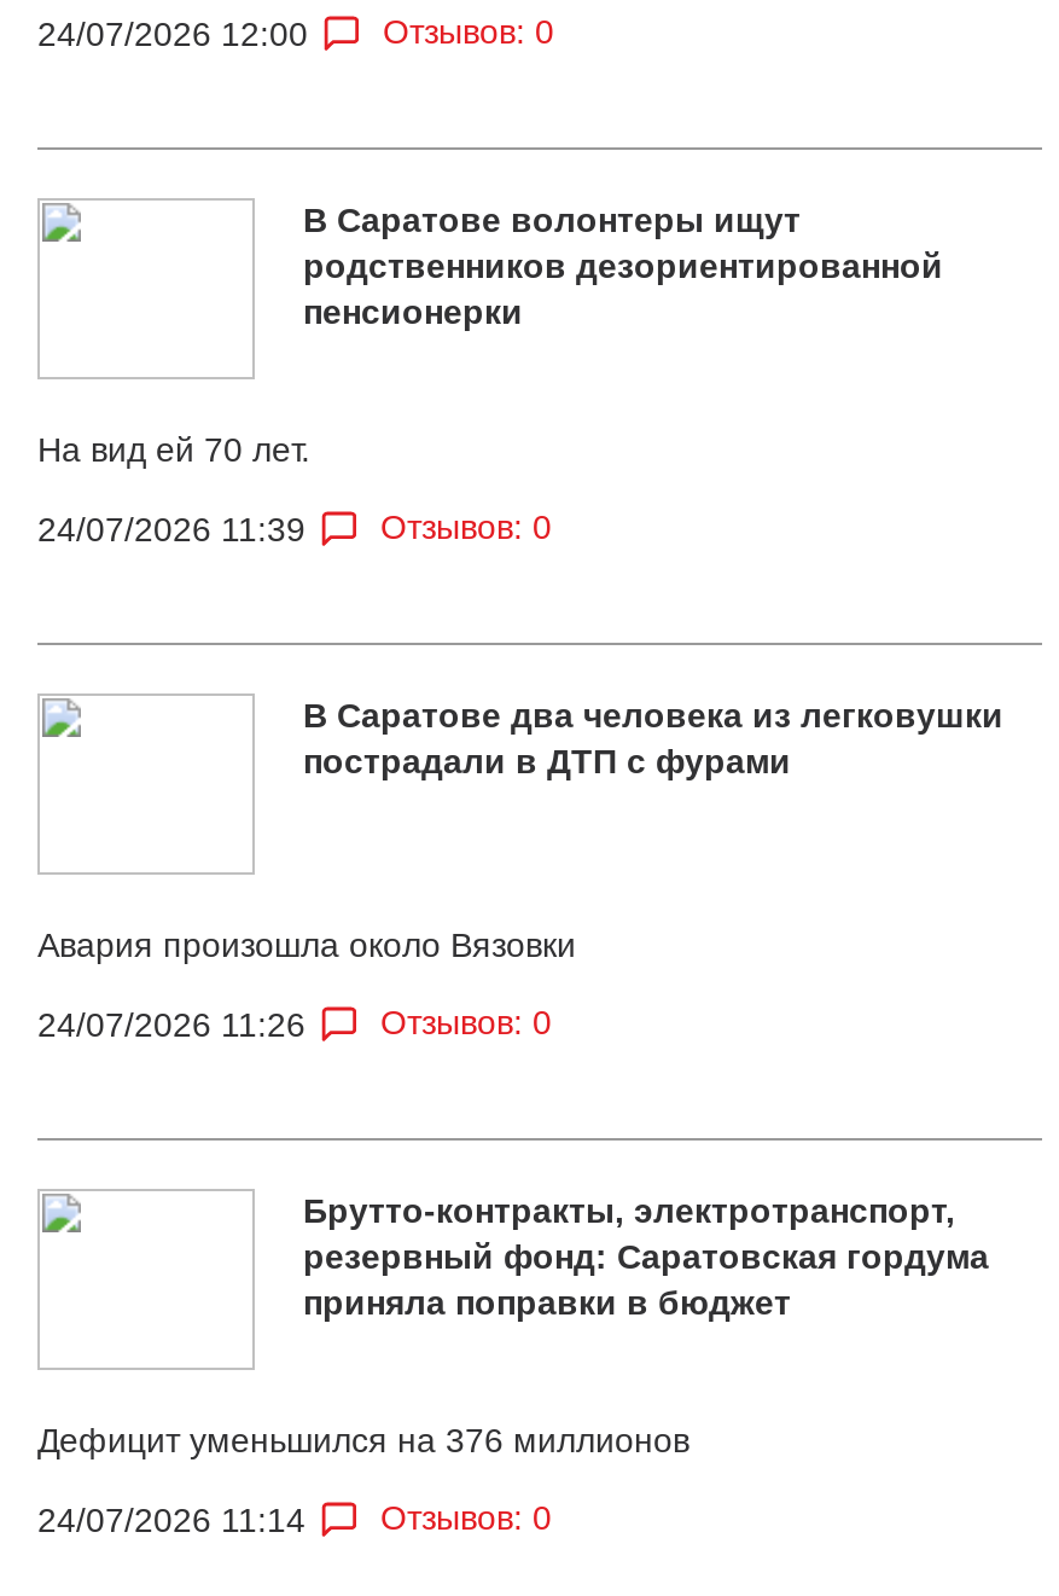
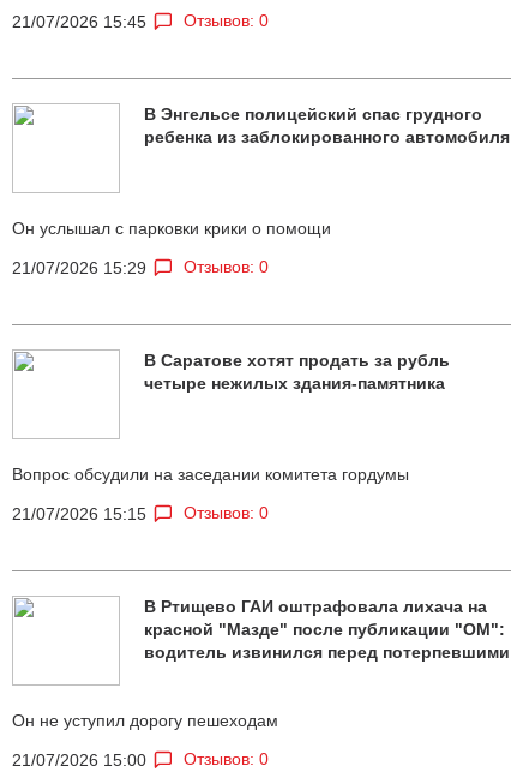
[37,11,554,52] 24/07/2026 12:00 Отзывов: 0 -> [12,10,269,31] 21/07/2026 15:45 Отзывов: 0
[303,200,943,330] В Саратове волонтеры ищут | родственников дезориентированной | пенсионерки -> [144,104,510,146] В Энгельсе полицейский спас грудного | ребенка из заблокированного автомобиля
[37,429,310,468] На вид ей 70 лет. -> [12,218,331,237] Он услышал с парковки крики о помощи
[37,507,552,548] 24/07/2026 11:39 Отзывов: 0 -> [12,257,269,277] 21/07/2026 15:29 Отзывов: 0
[303,695,1003,780] В Саратове два человека из легковушки | пострадали в ДТП с фурами -> [144,350,450,392] В Саратове хотят продать за рубль | четыре нежилых здания-памятника
[37,925,576,963] Авария произошла около Вязовки -> [12,464,409,483] Вопрос обсудили на заседании комитета гордумы
[37,1002,552,1043] 24/07/2026 11:26 Отзывов: 0 -> [12,503,269,523] 21/07/2026 15:15 Отзывов: 0
[303,1191,989,1321] Брутто-контракты, электротранспорт, | резервный фонд: Саратовская гордума | приняла поправки в бюджет -> [144,596,510,661] В Ртищево ГАИ оштрафовала лихача на | красной "Мазде" после публикации "ОМ": | водитель извинился перед потерпевшими
[37,1420,689,1459] Дефицит уменьшился на 376 миллионов -> [12,710,278,730] Он не уступил дорогу пешеходам
[37,1497,552,1538] 24/07/2026 11:14 Отзывов: 0 -> [12,749,269,769] 21/07/2026 15:00 Отзывов: 0

